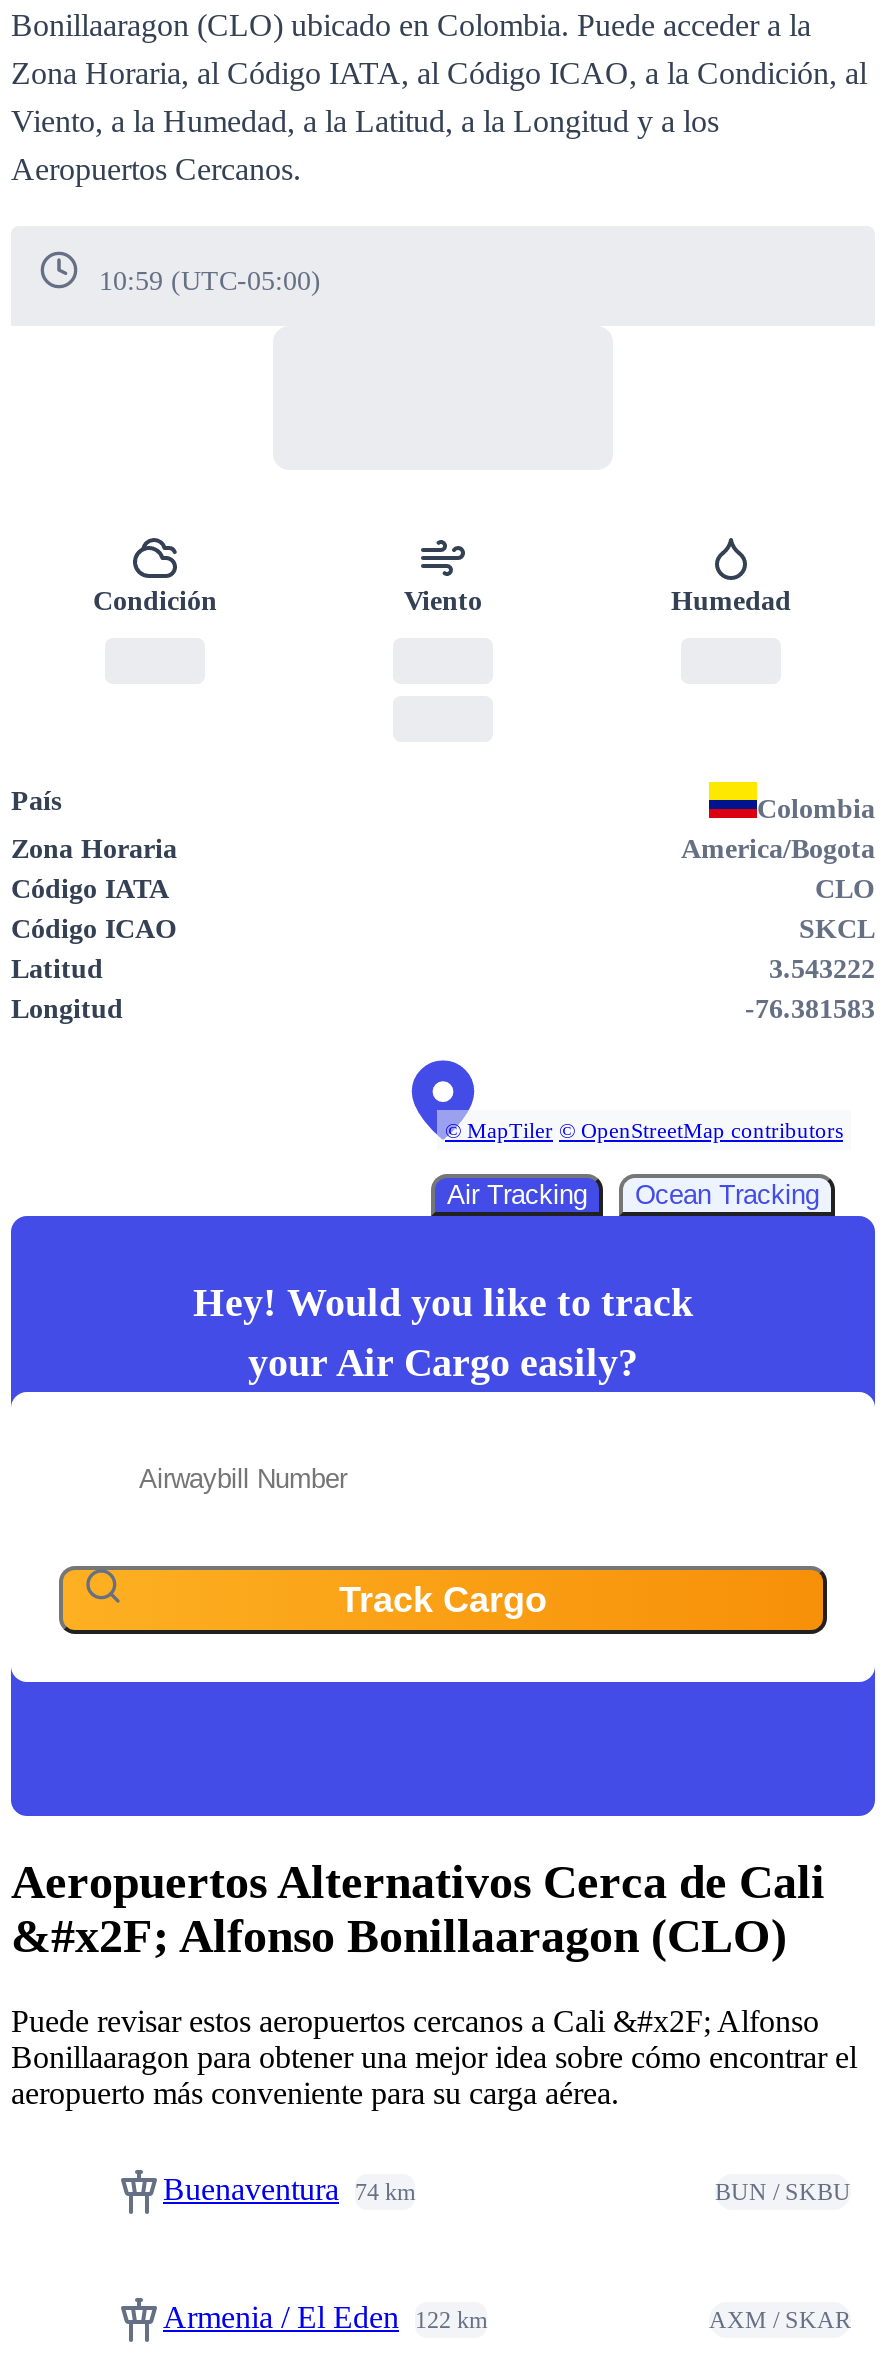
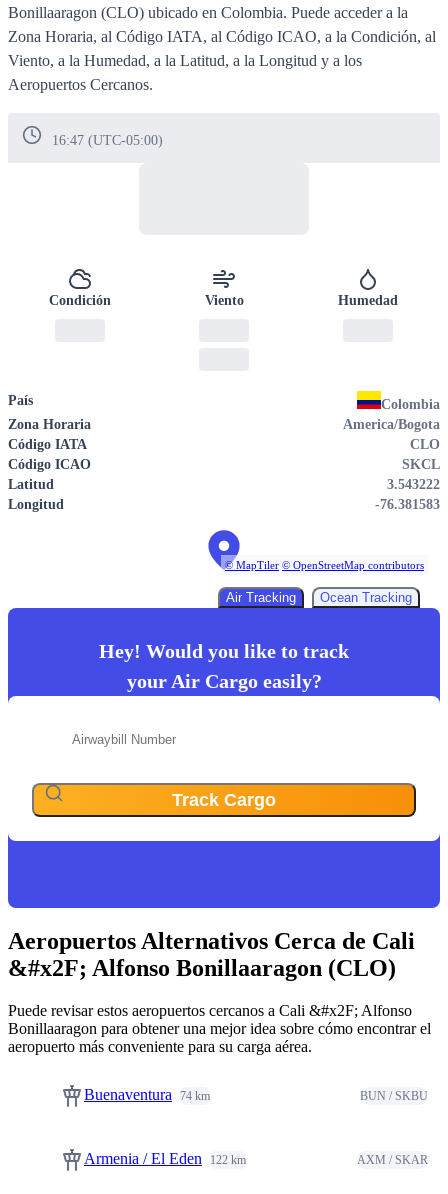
[99,266,321,296] 10:59 (UTC-05:00) -> [52,133,163,148] 16:47 (UTC-05:00)

